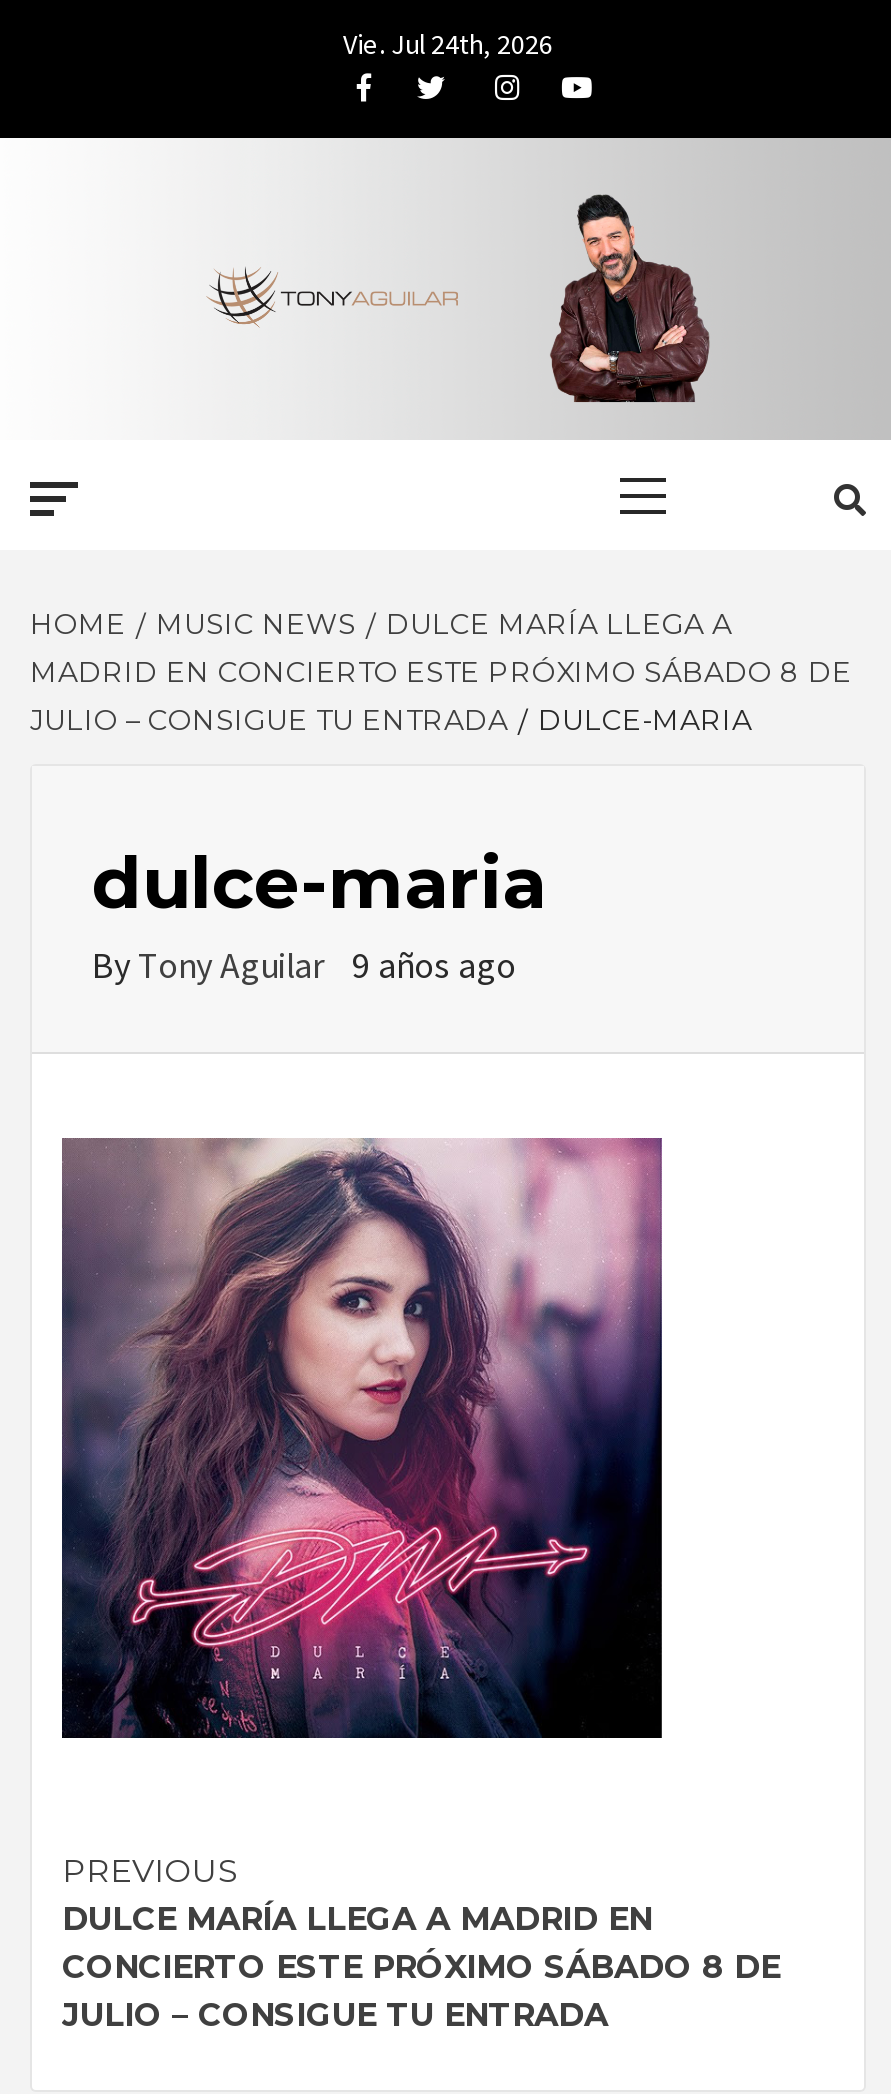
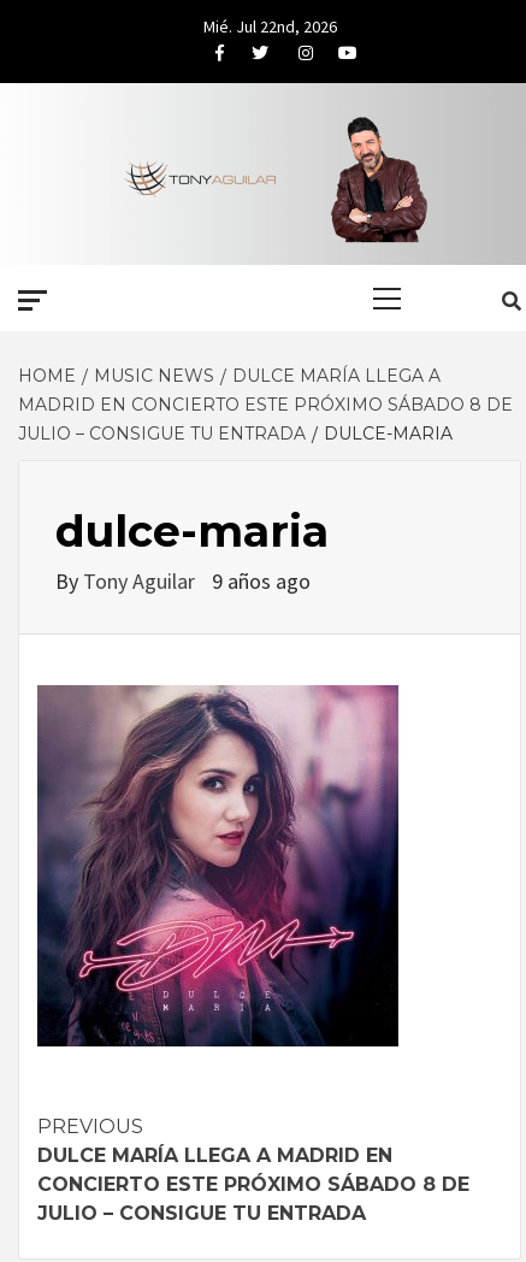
[343,26,553,62] Vie. Jul 24th, 2026 -> [203,16,336,37] Mié. Jul 22nd, 2026

